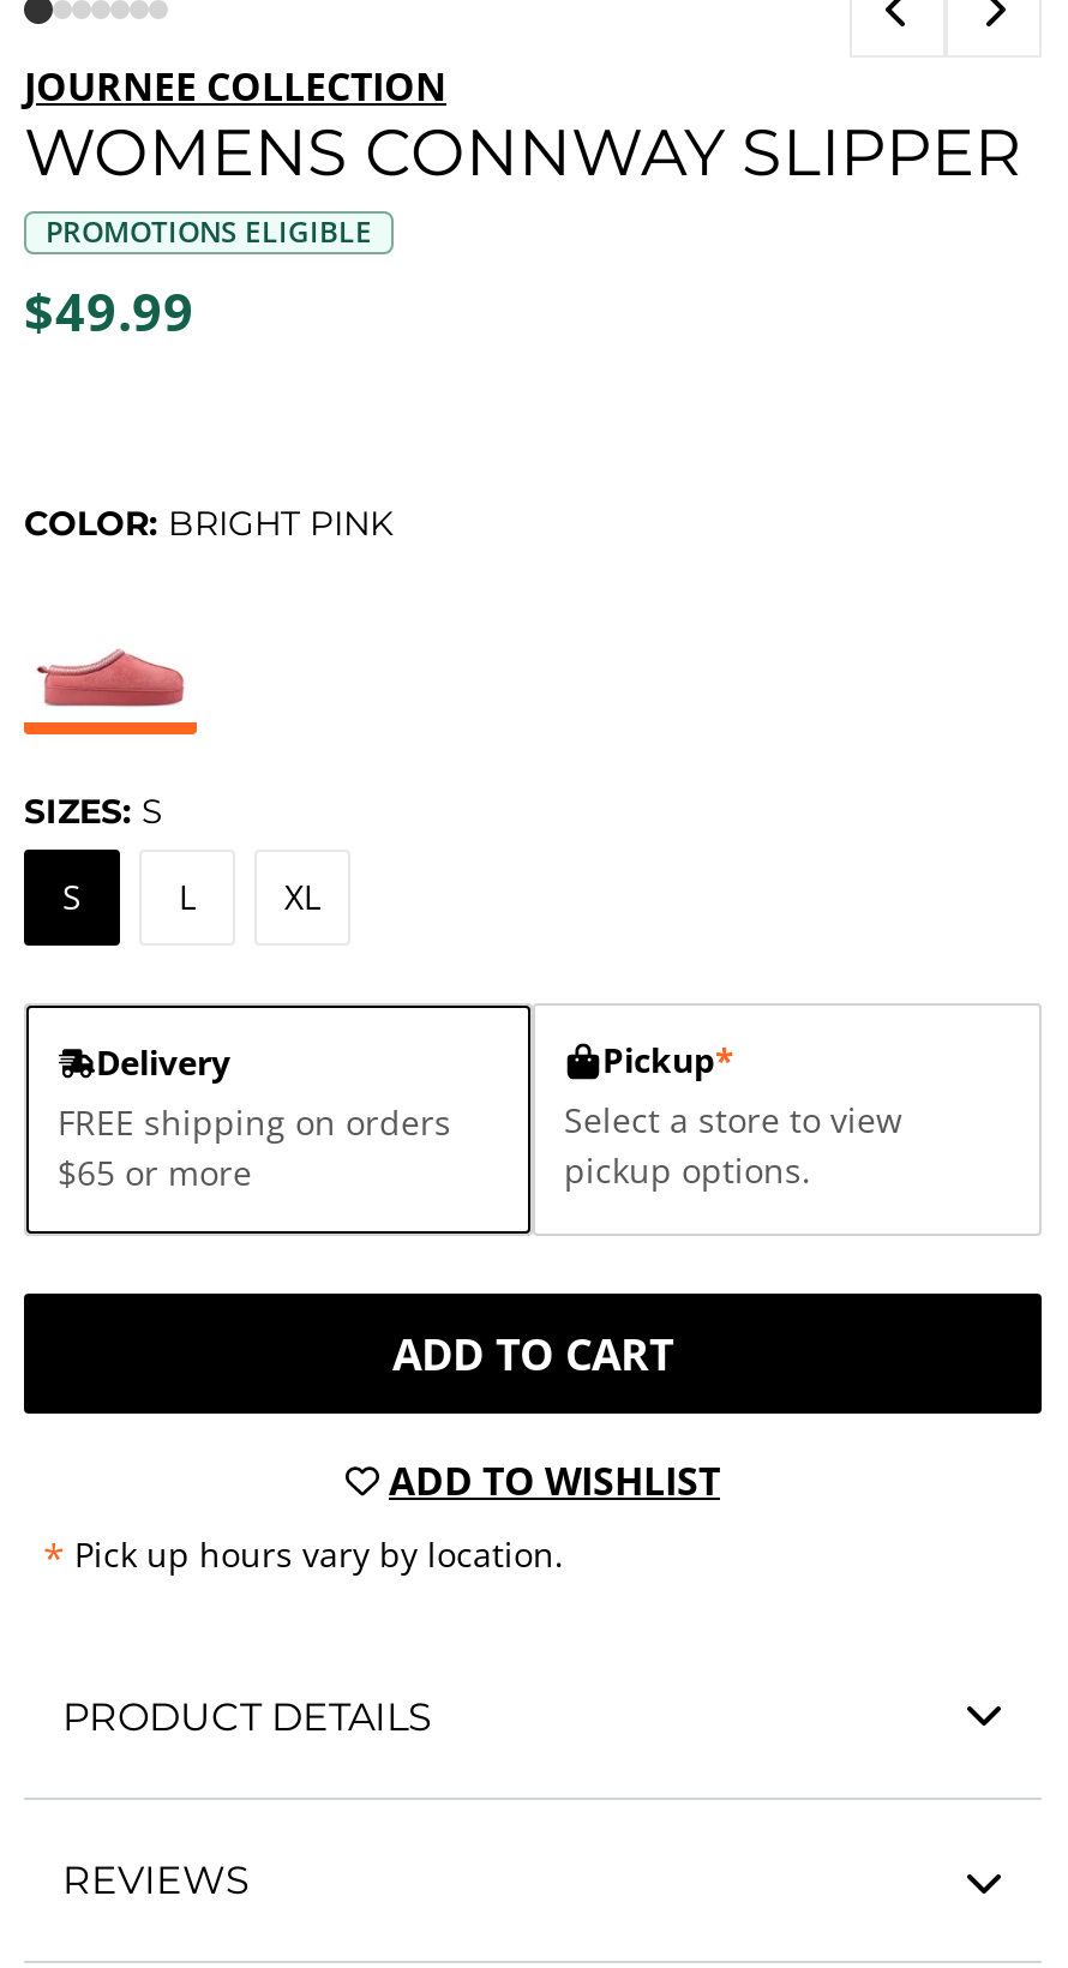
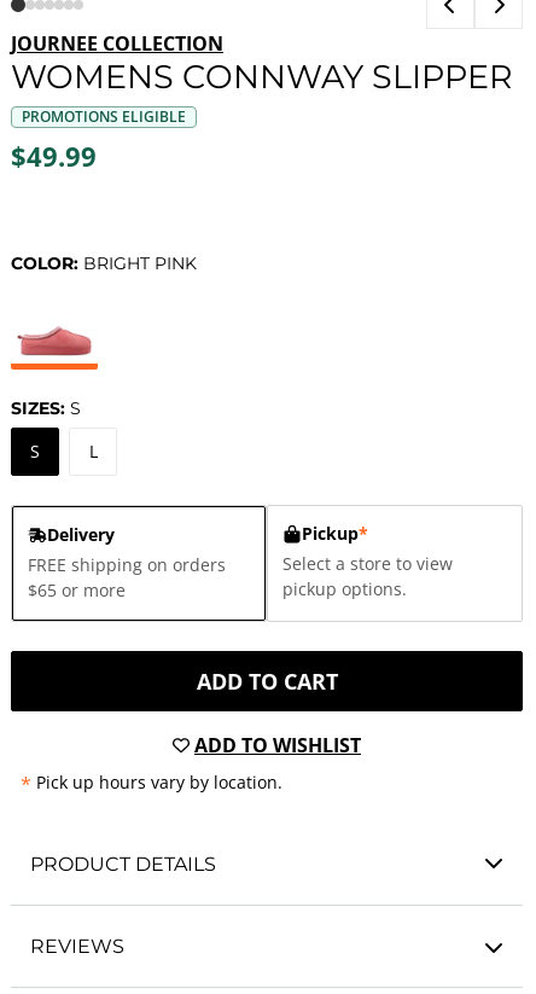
[284,874,320,919] XL -> none

